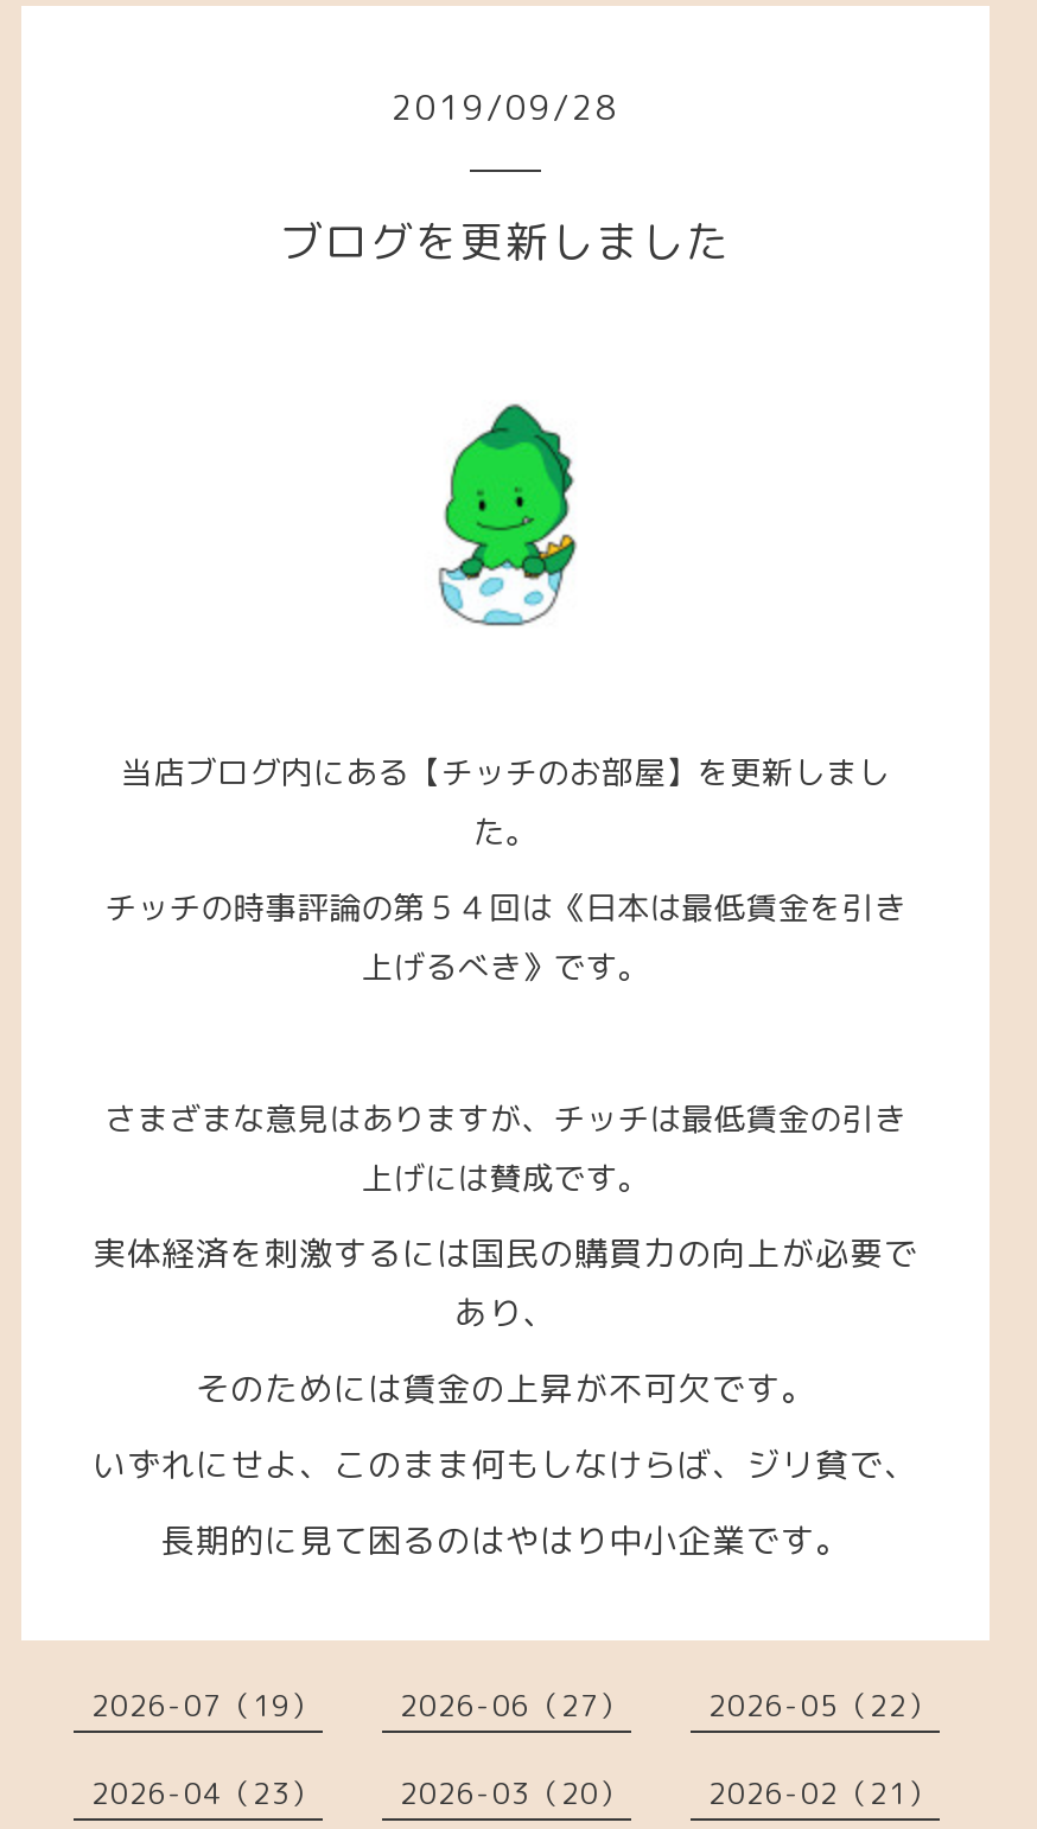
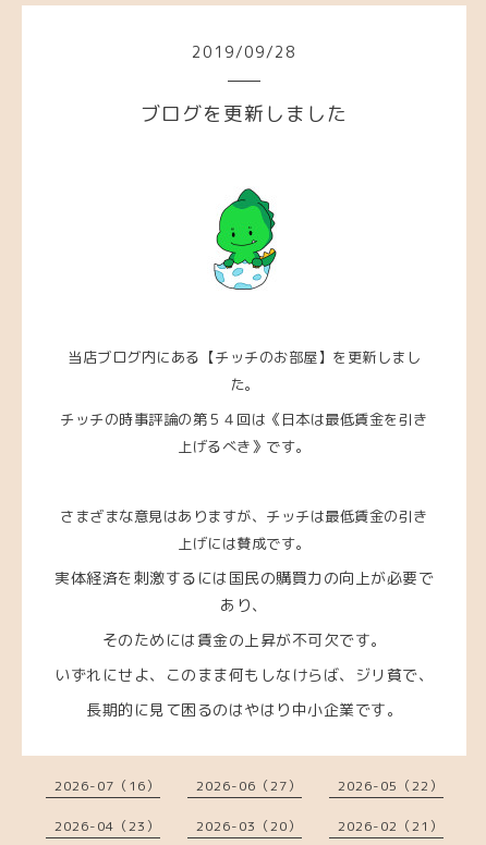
[91,1684,939,1725] 2026-07（19） 2026-06（27） 2026-05（22） -> [54,776,443,794] 2026-07（16） 2026-06（27） 2026-05（22）

